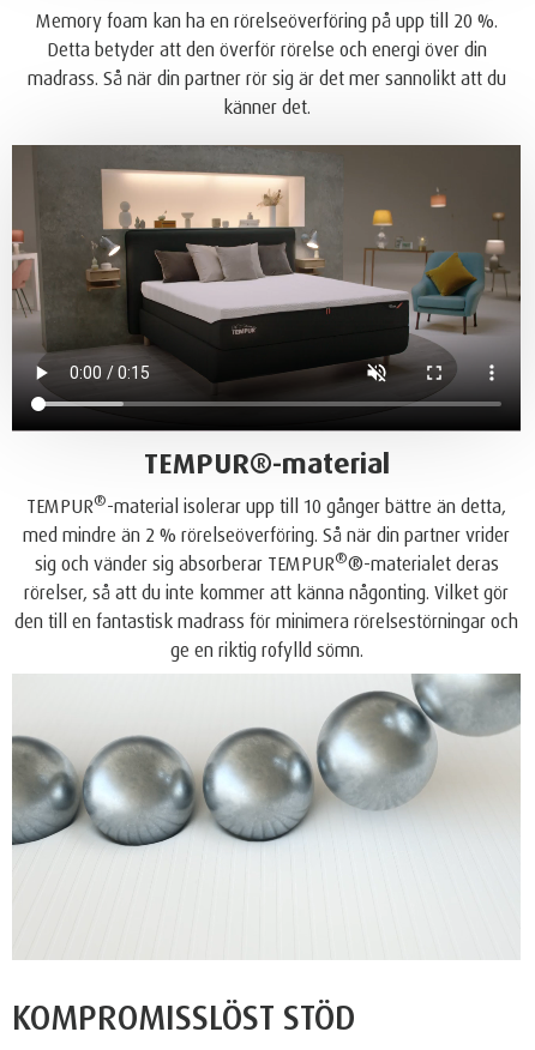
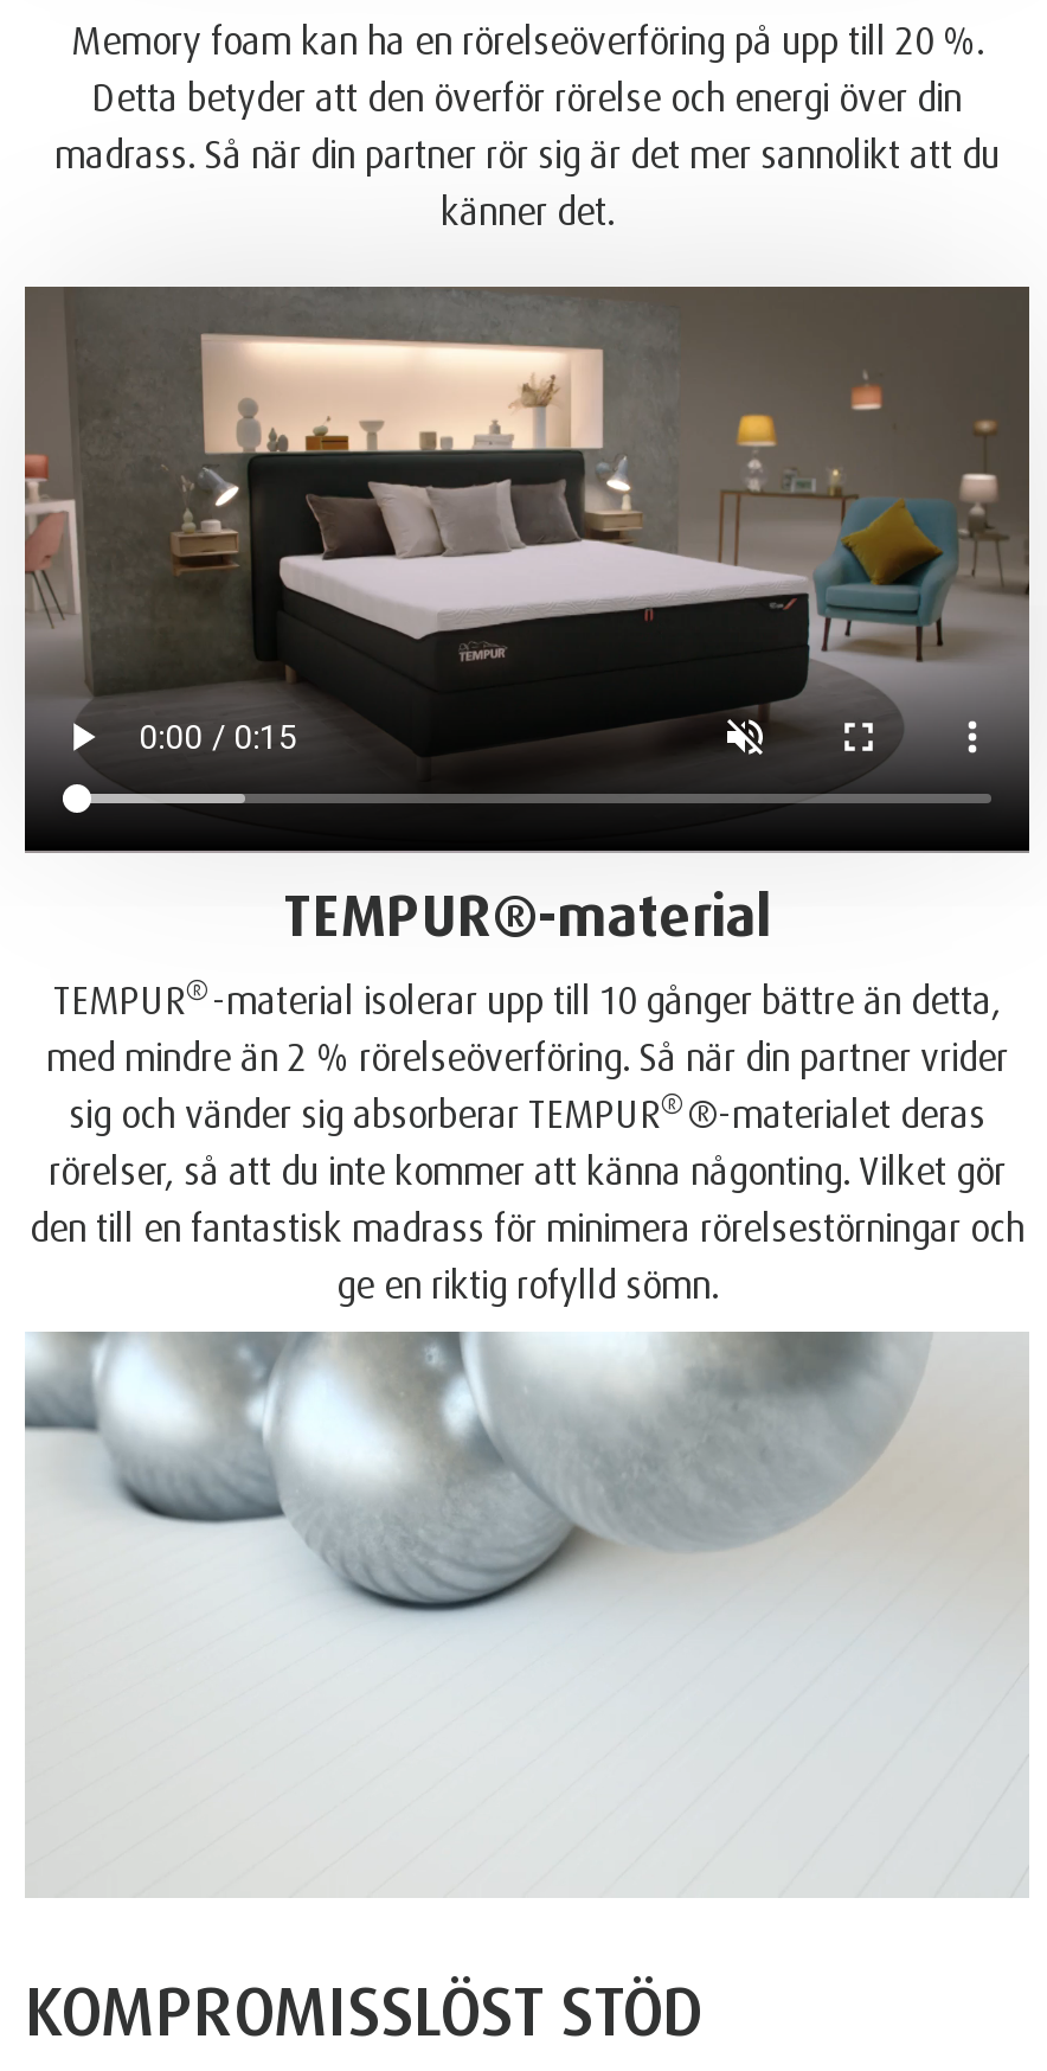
[12,674,521,847] [image] -> [25,1329,1027,1673] [image]

